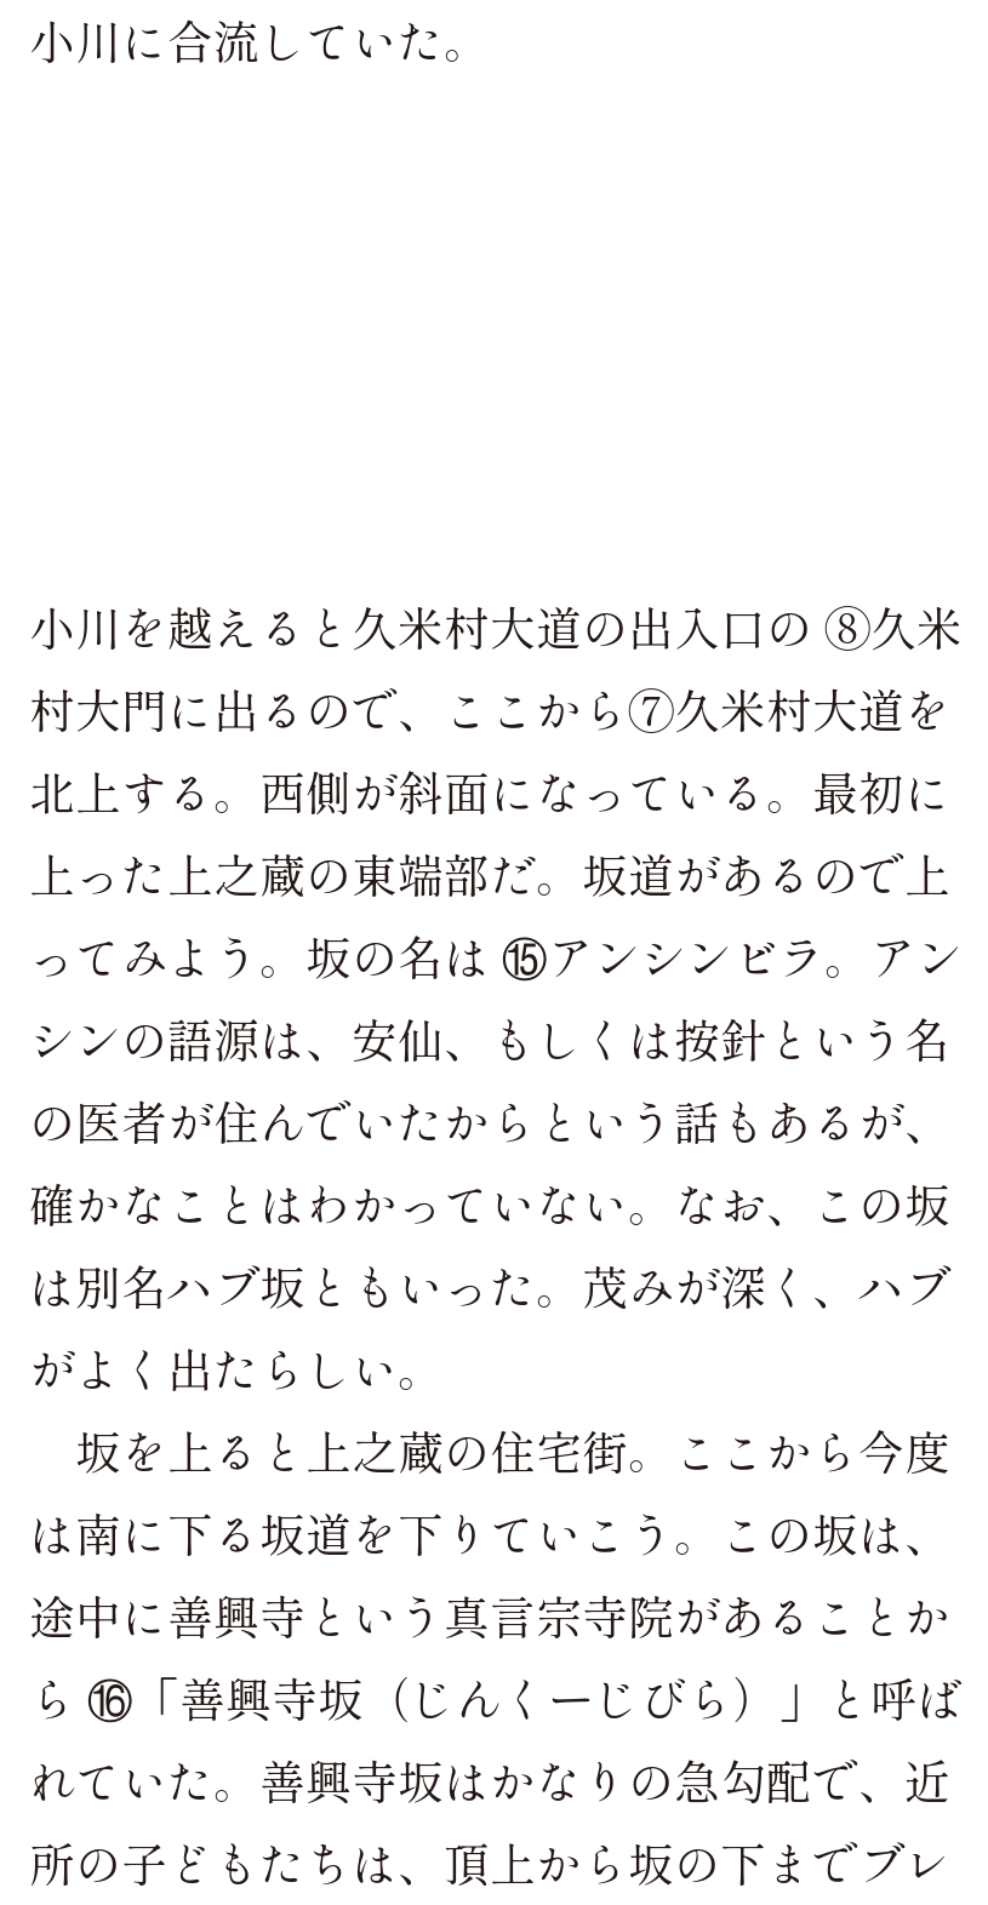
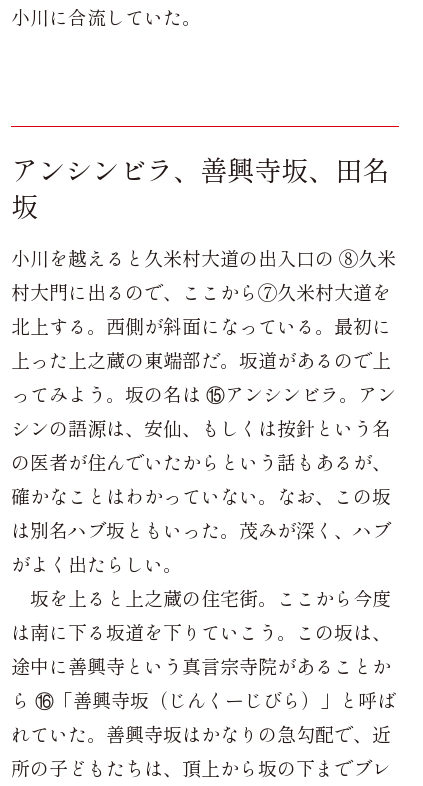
none -> [11,149,389,225] アンシンビラ、善興寺坂、田名 | 坂

